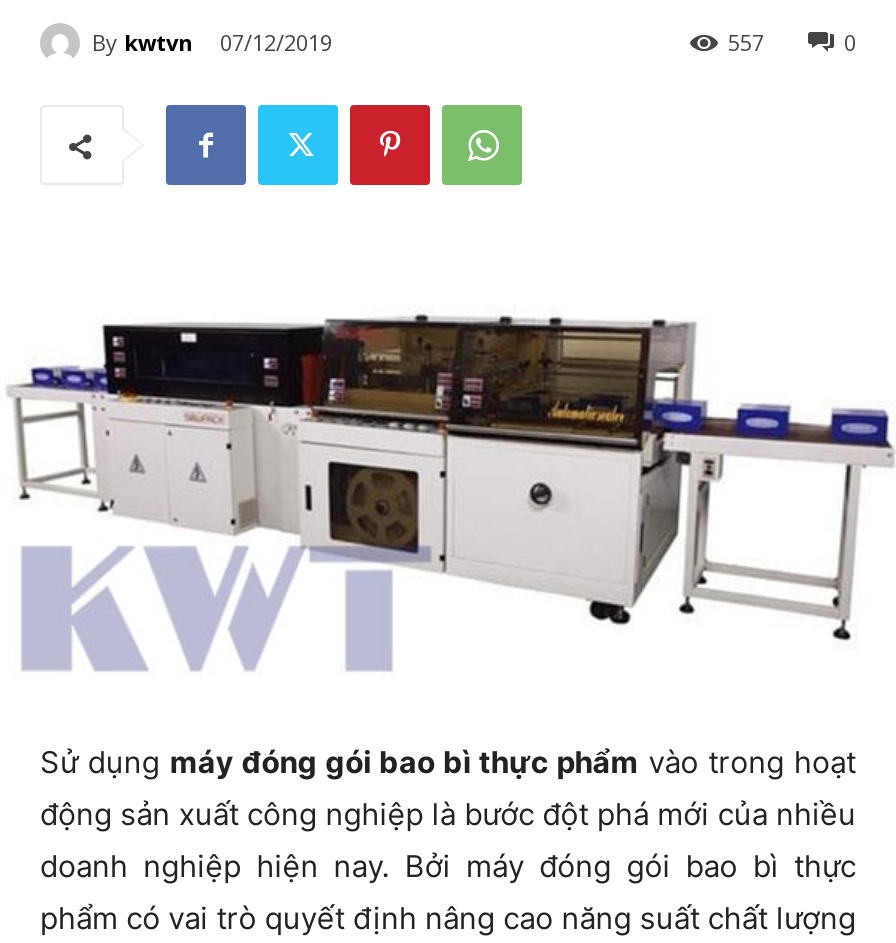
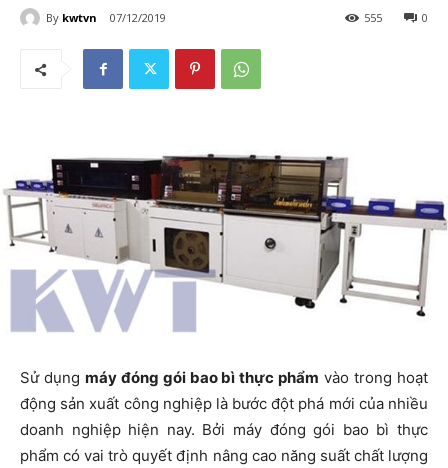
[728,27,764,57] 557 -> [364,10,382,25] 555

